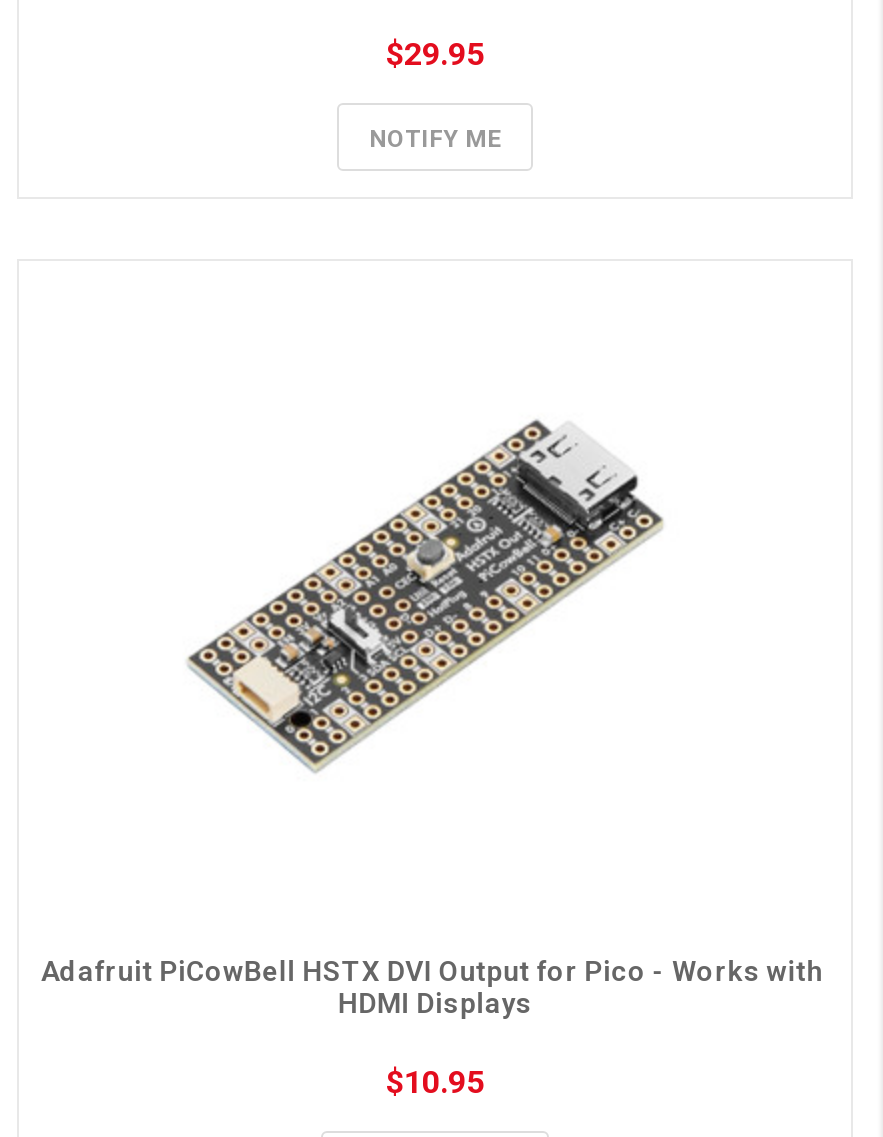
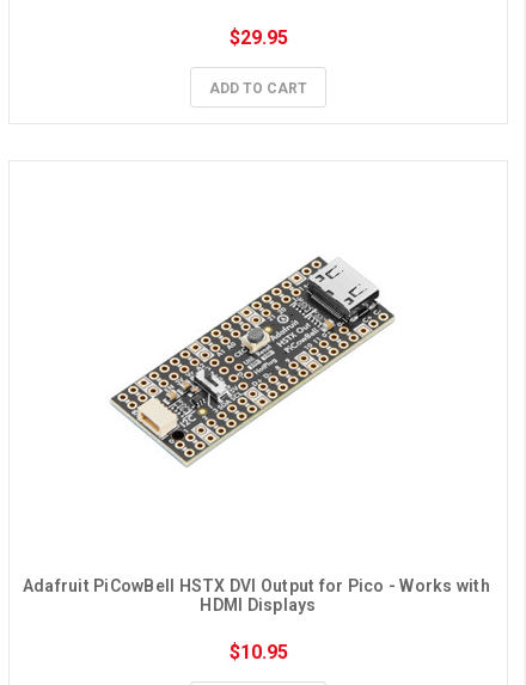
[369,126,501,154] NOTIFY ME -> [209,81,307,97] ADD TO CART

